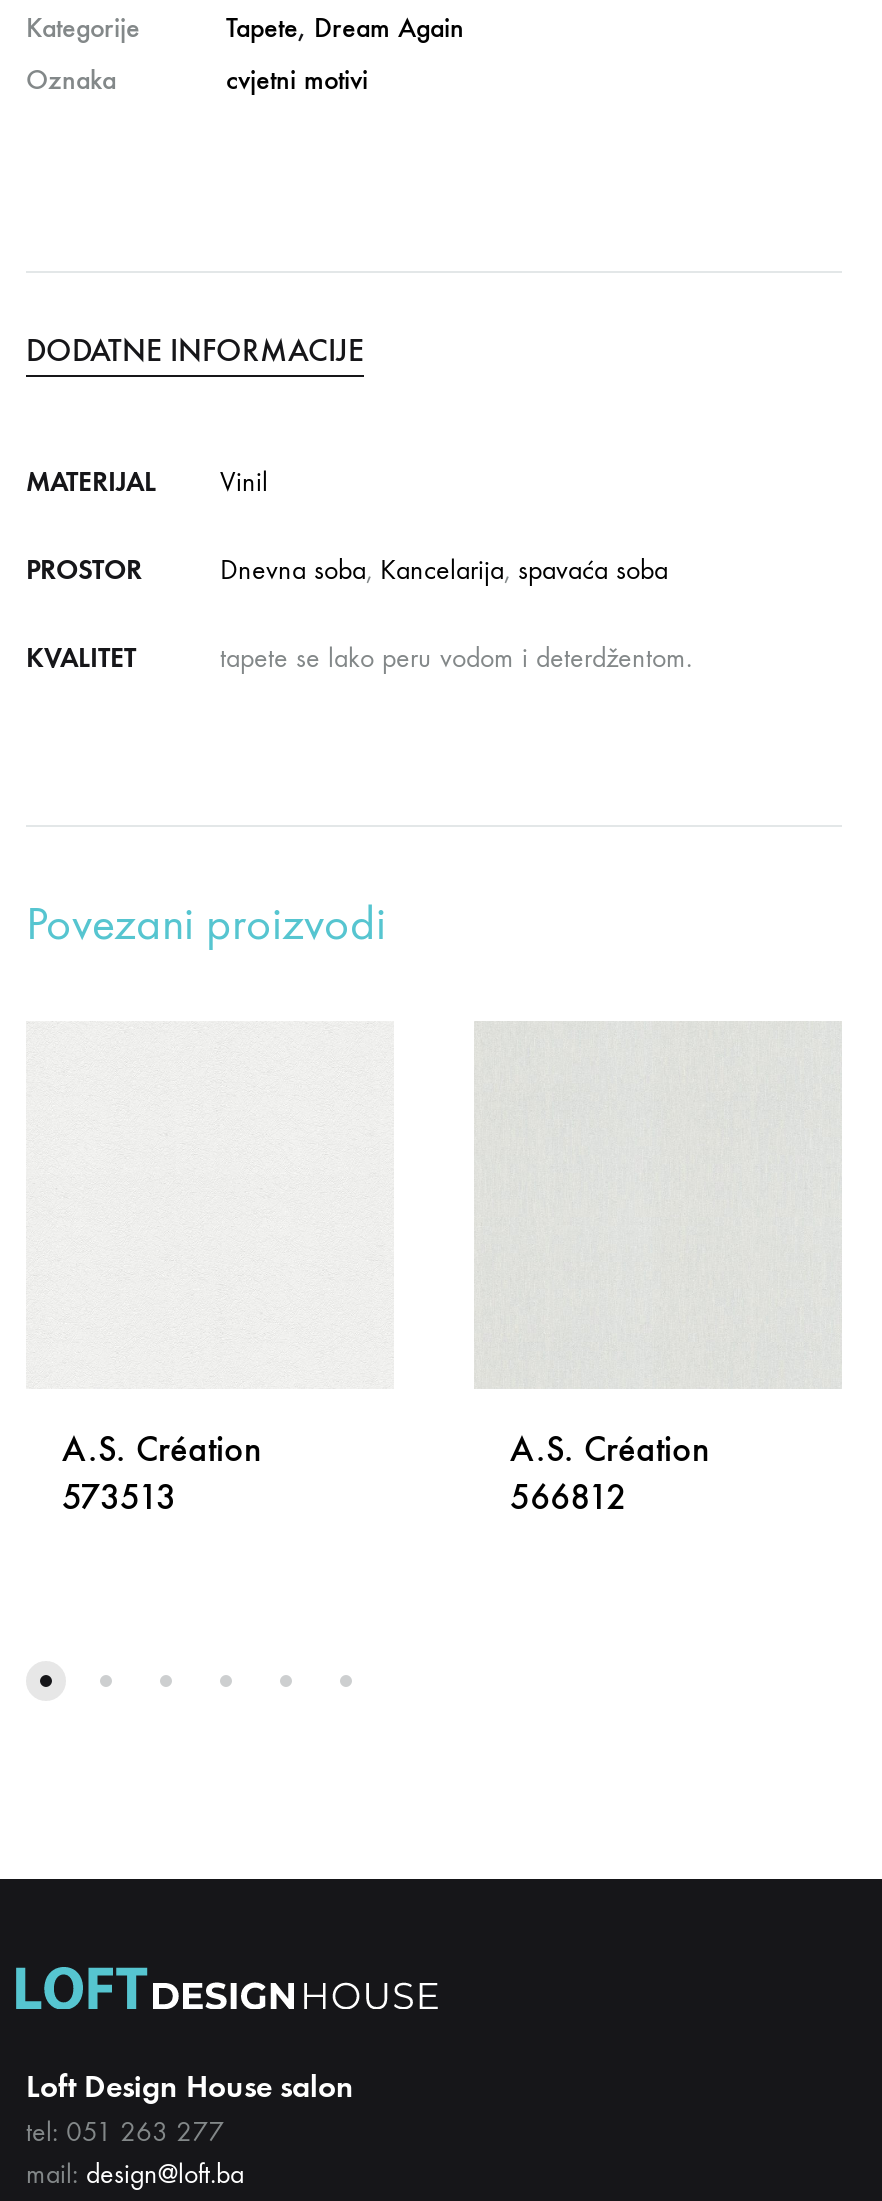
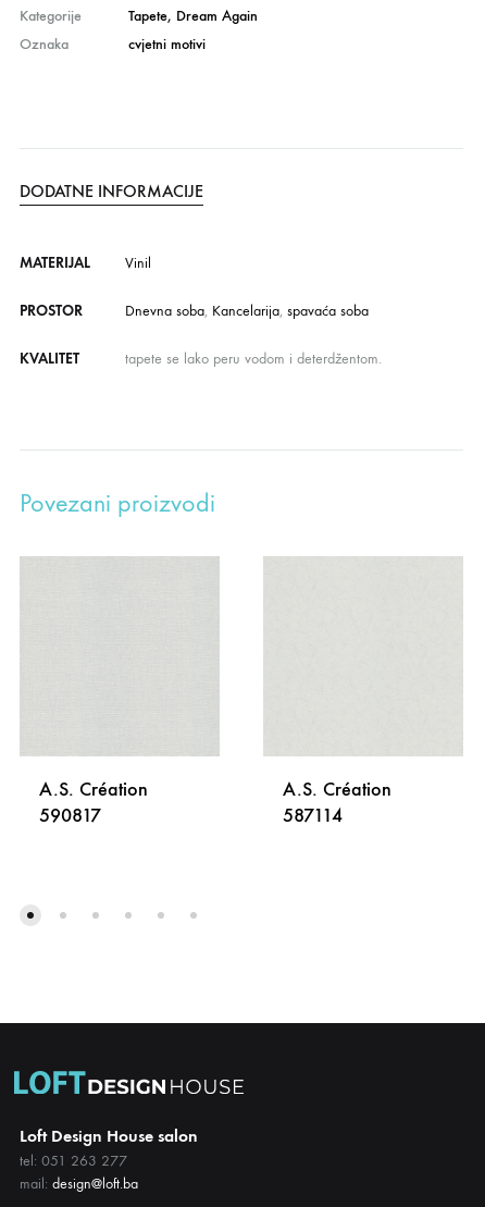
[62,1475,176,1519] 573513 -> [39,803,101,827] 590817
[510,1475,626,1519] 566812 -> [283,803,343,827] 587114

